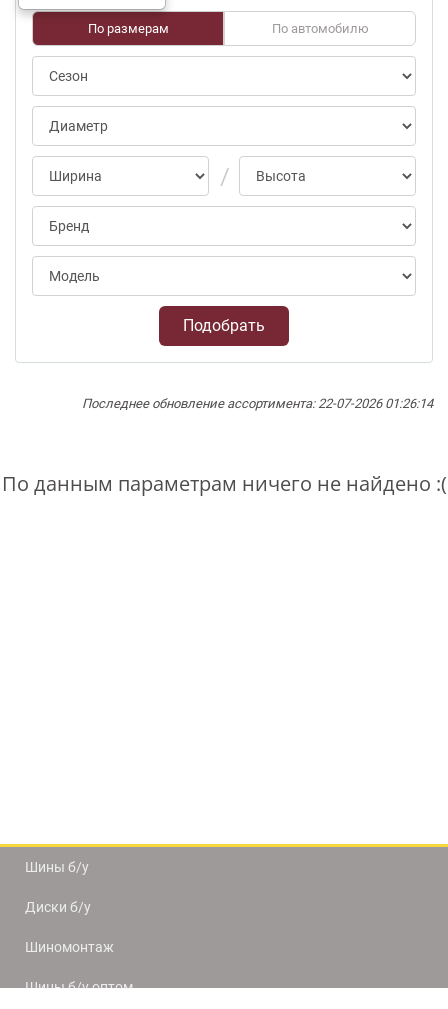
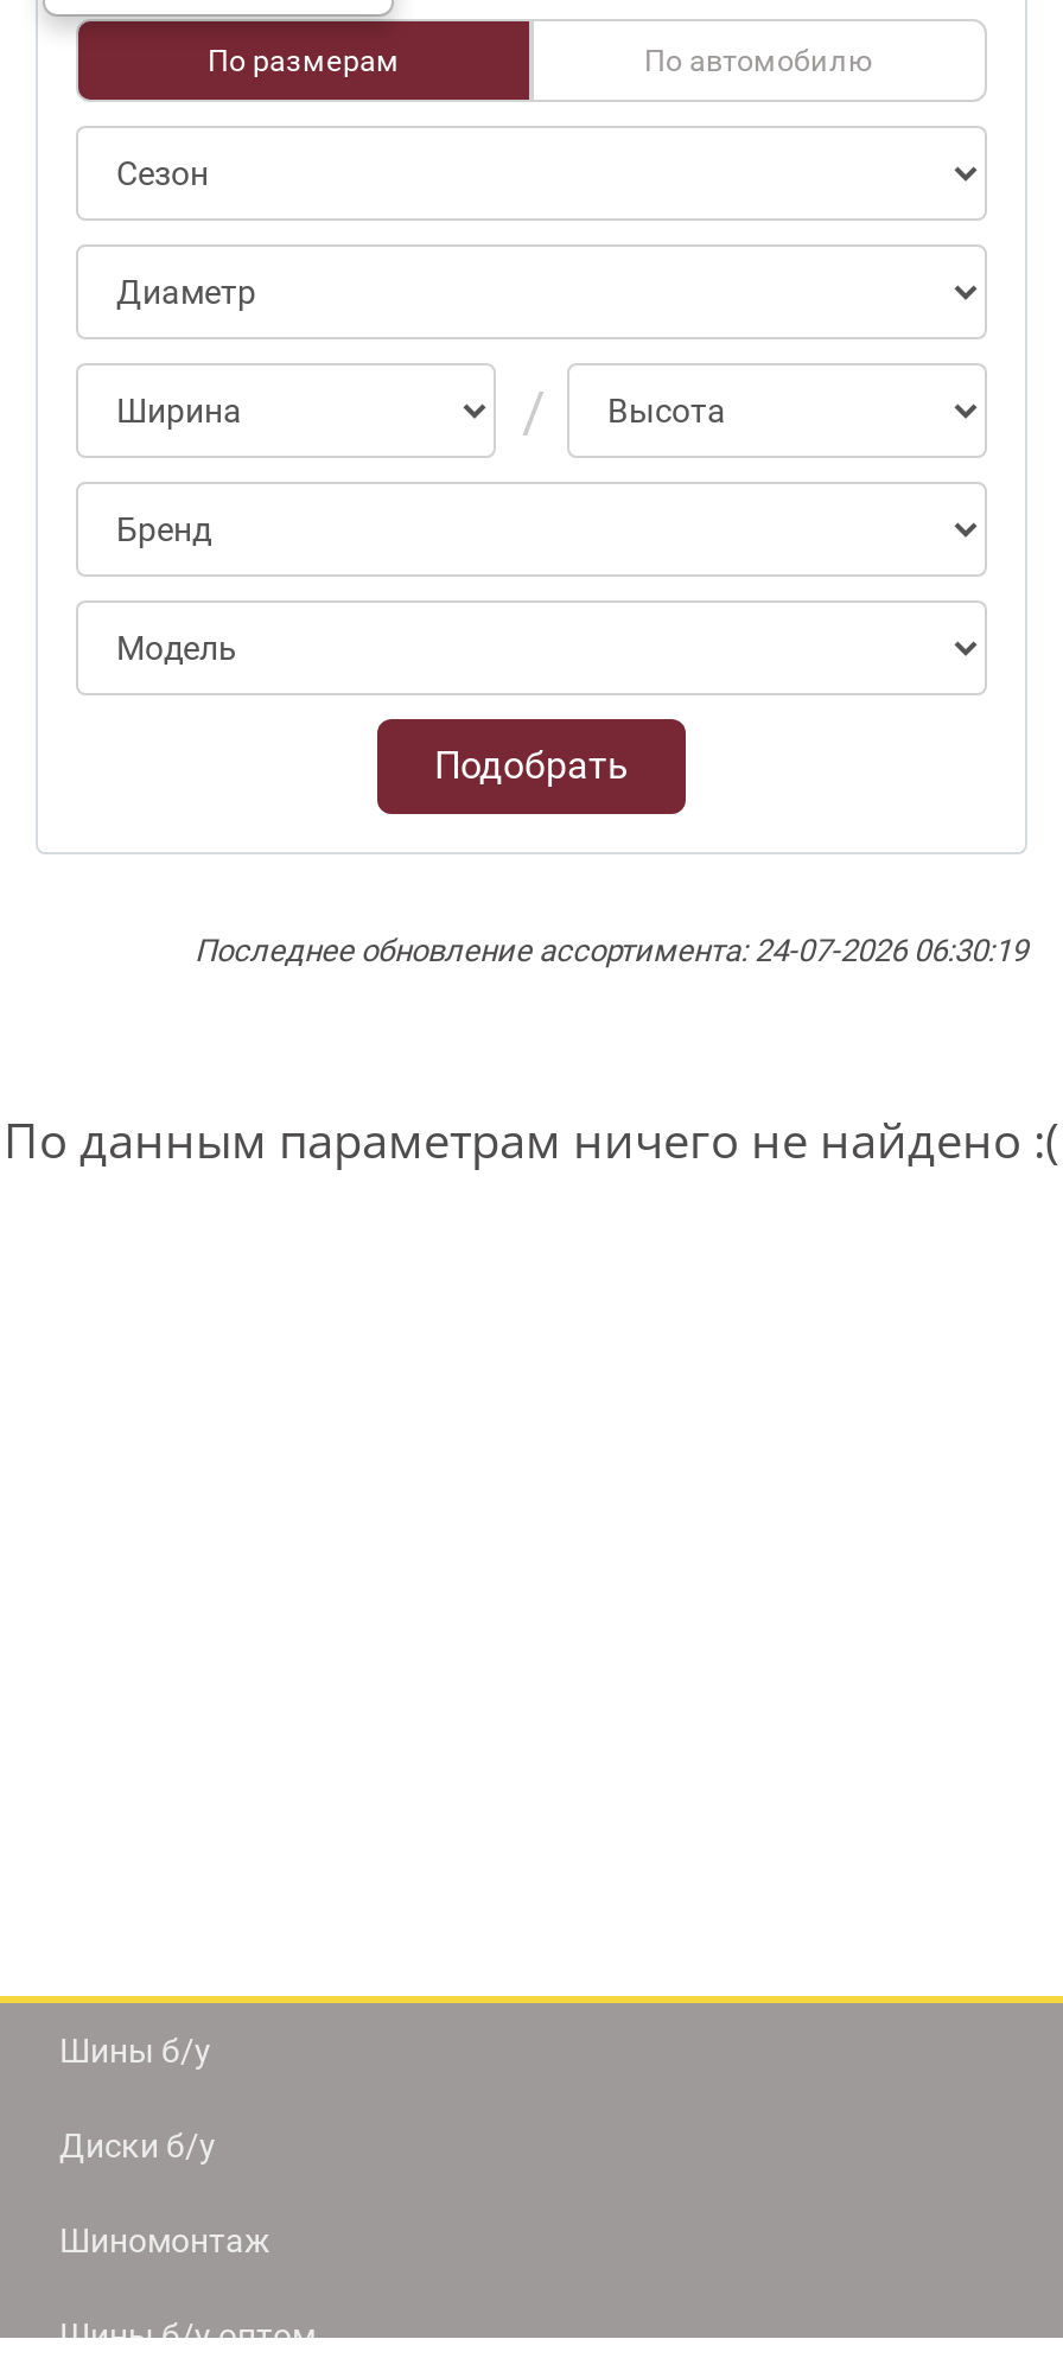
[82,396,433,411] Последнее обновление ассортимента: 22-07-2026 01:26:14 -> [195,933,1027,968] Последнее обновление ассортимента: 24-07-2026 06:30:19

